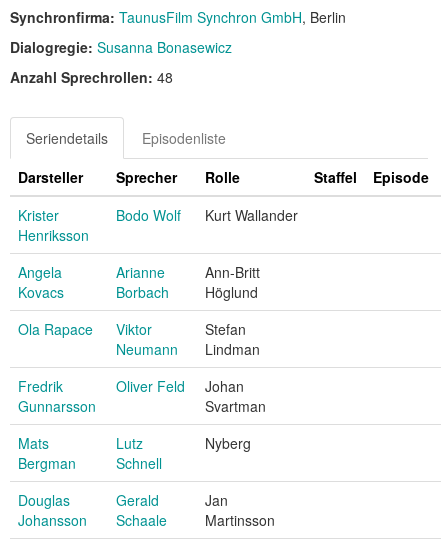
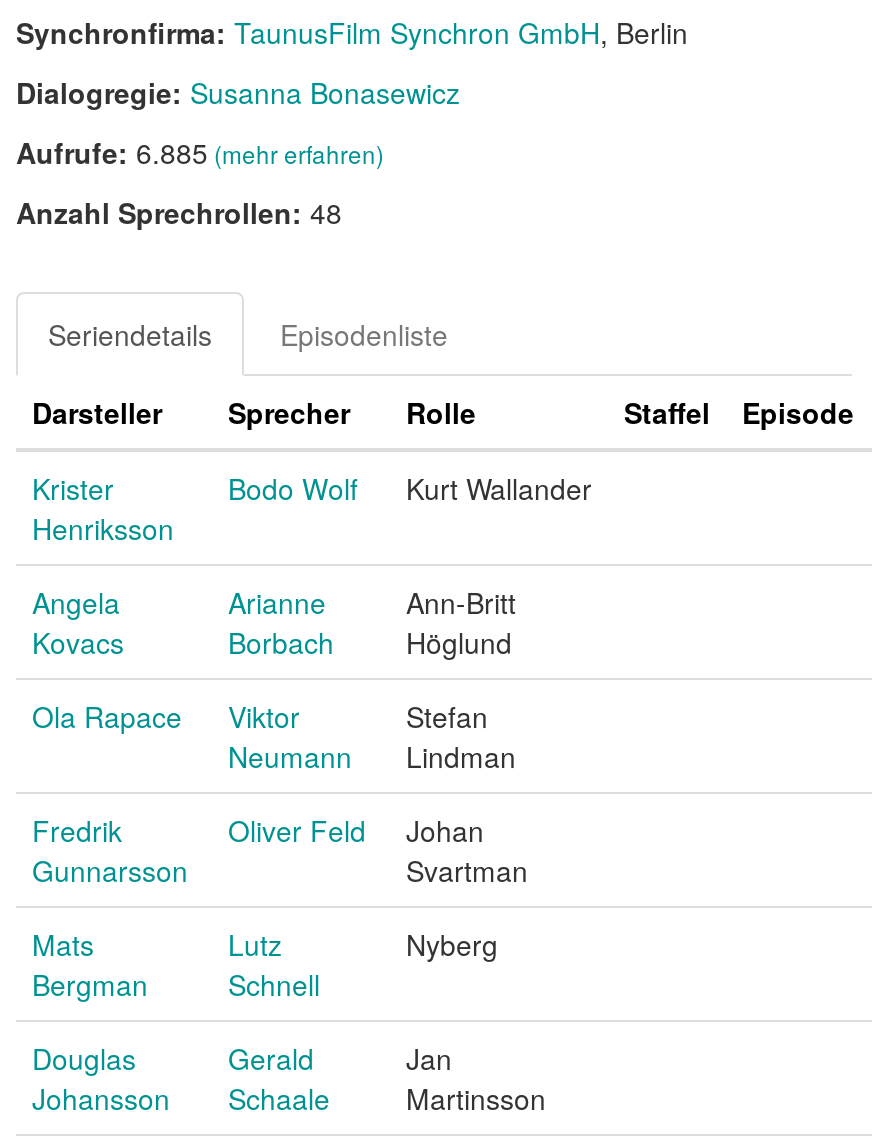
none -> [16,132,384,172] Aufrufe: 6.885 (mehr erfahren)

